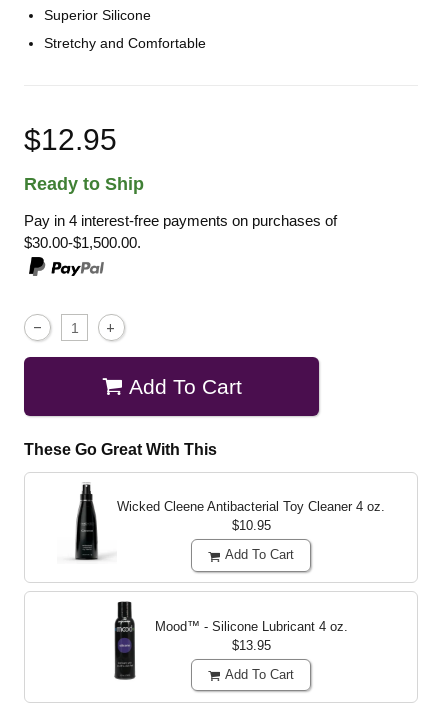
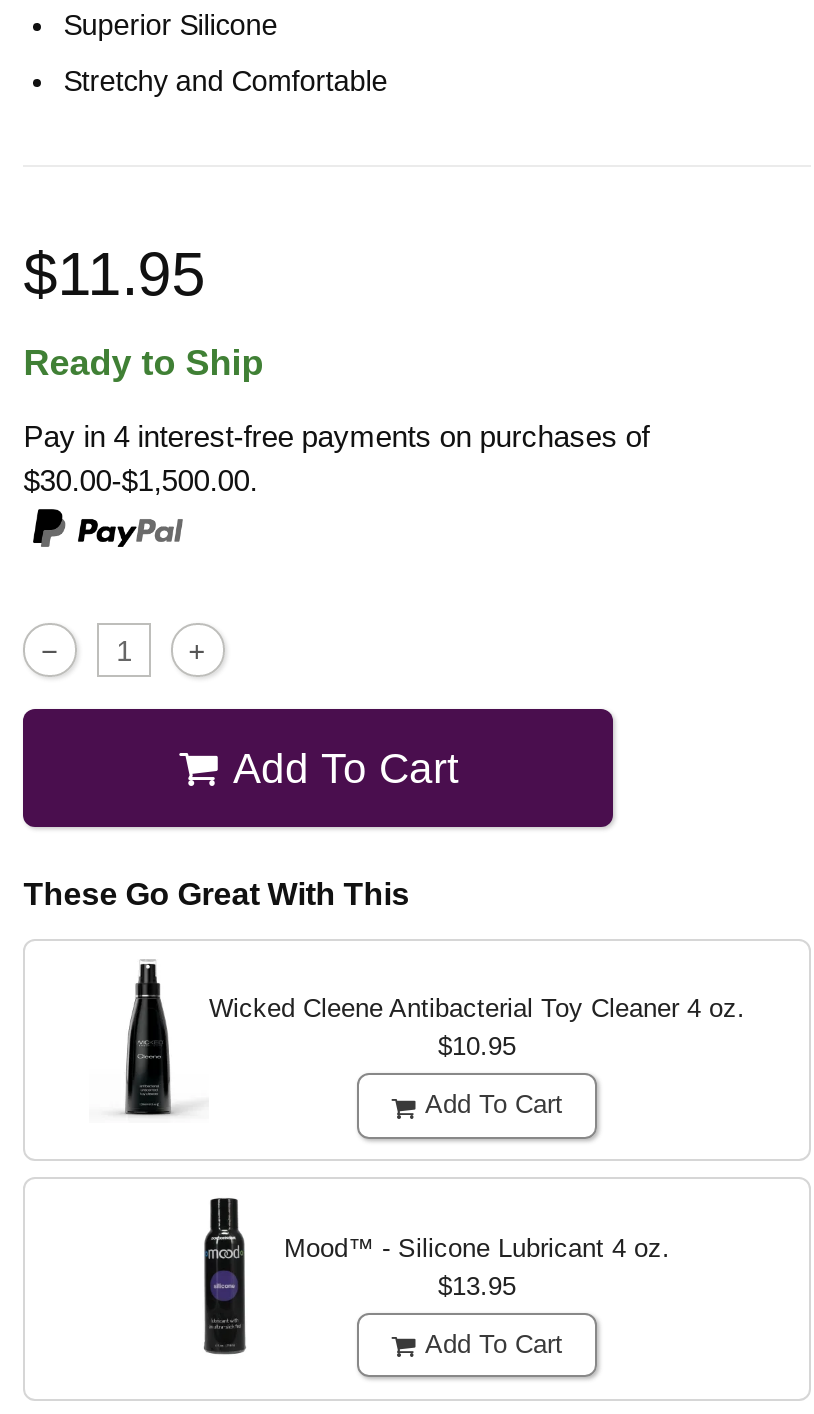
[24,122,117,156] $12.95 -> [23,238,205,306] $11.95

